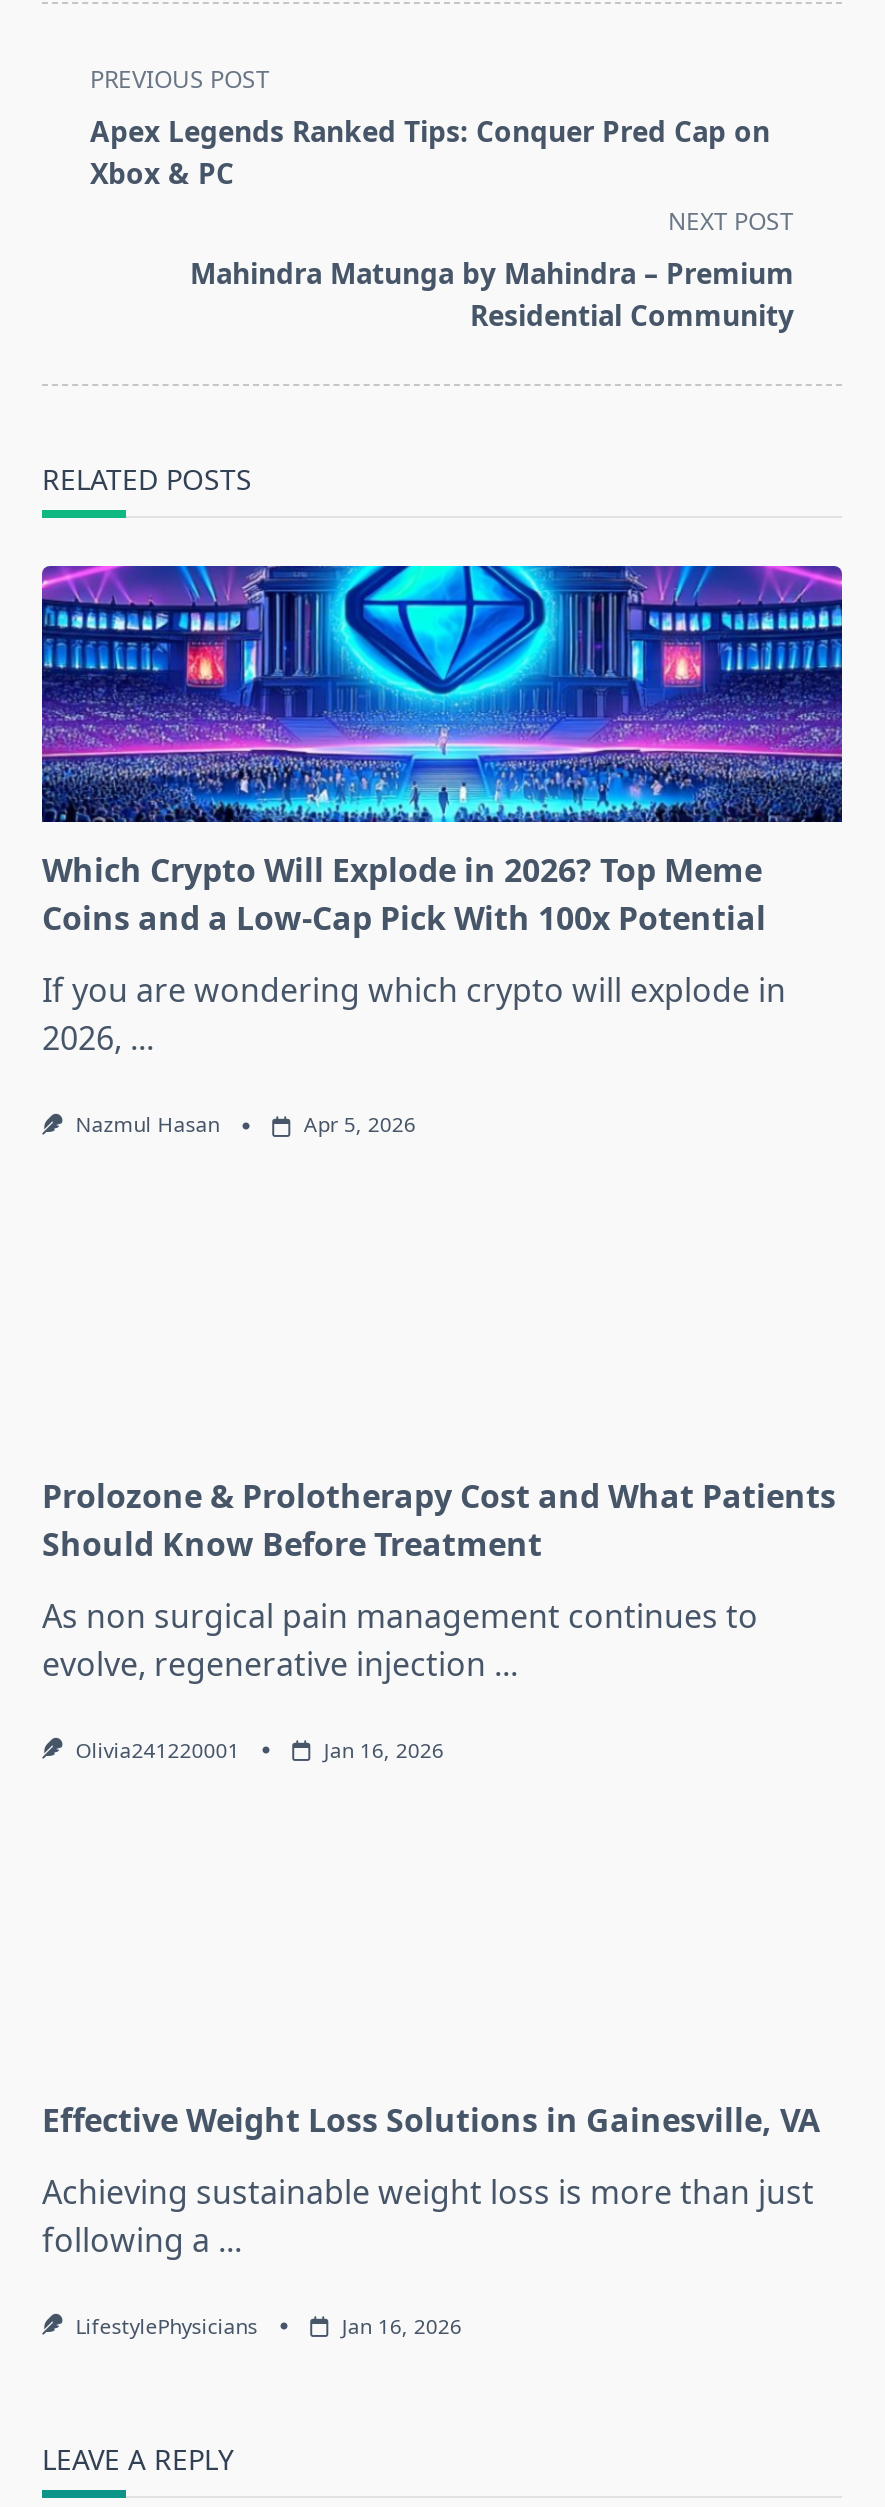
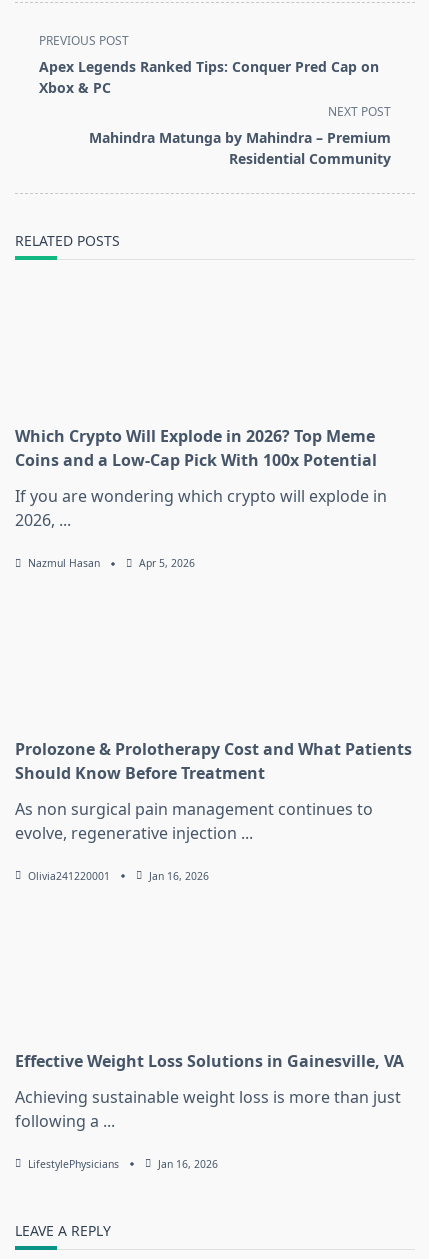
[40,564,844,824] [image] -> none

